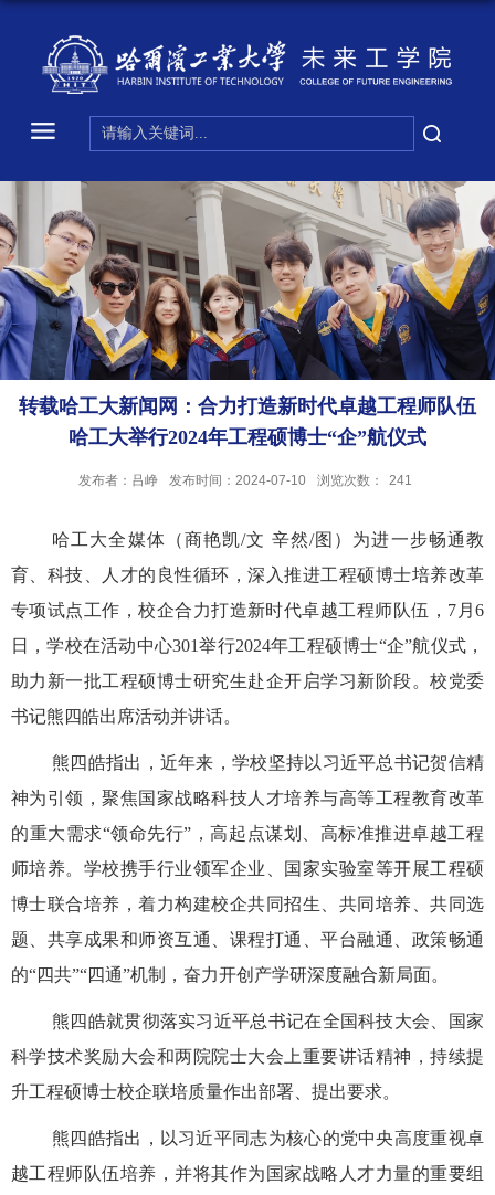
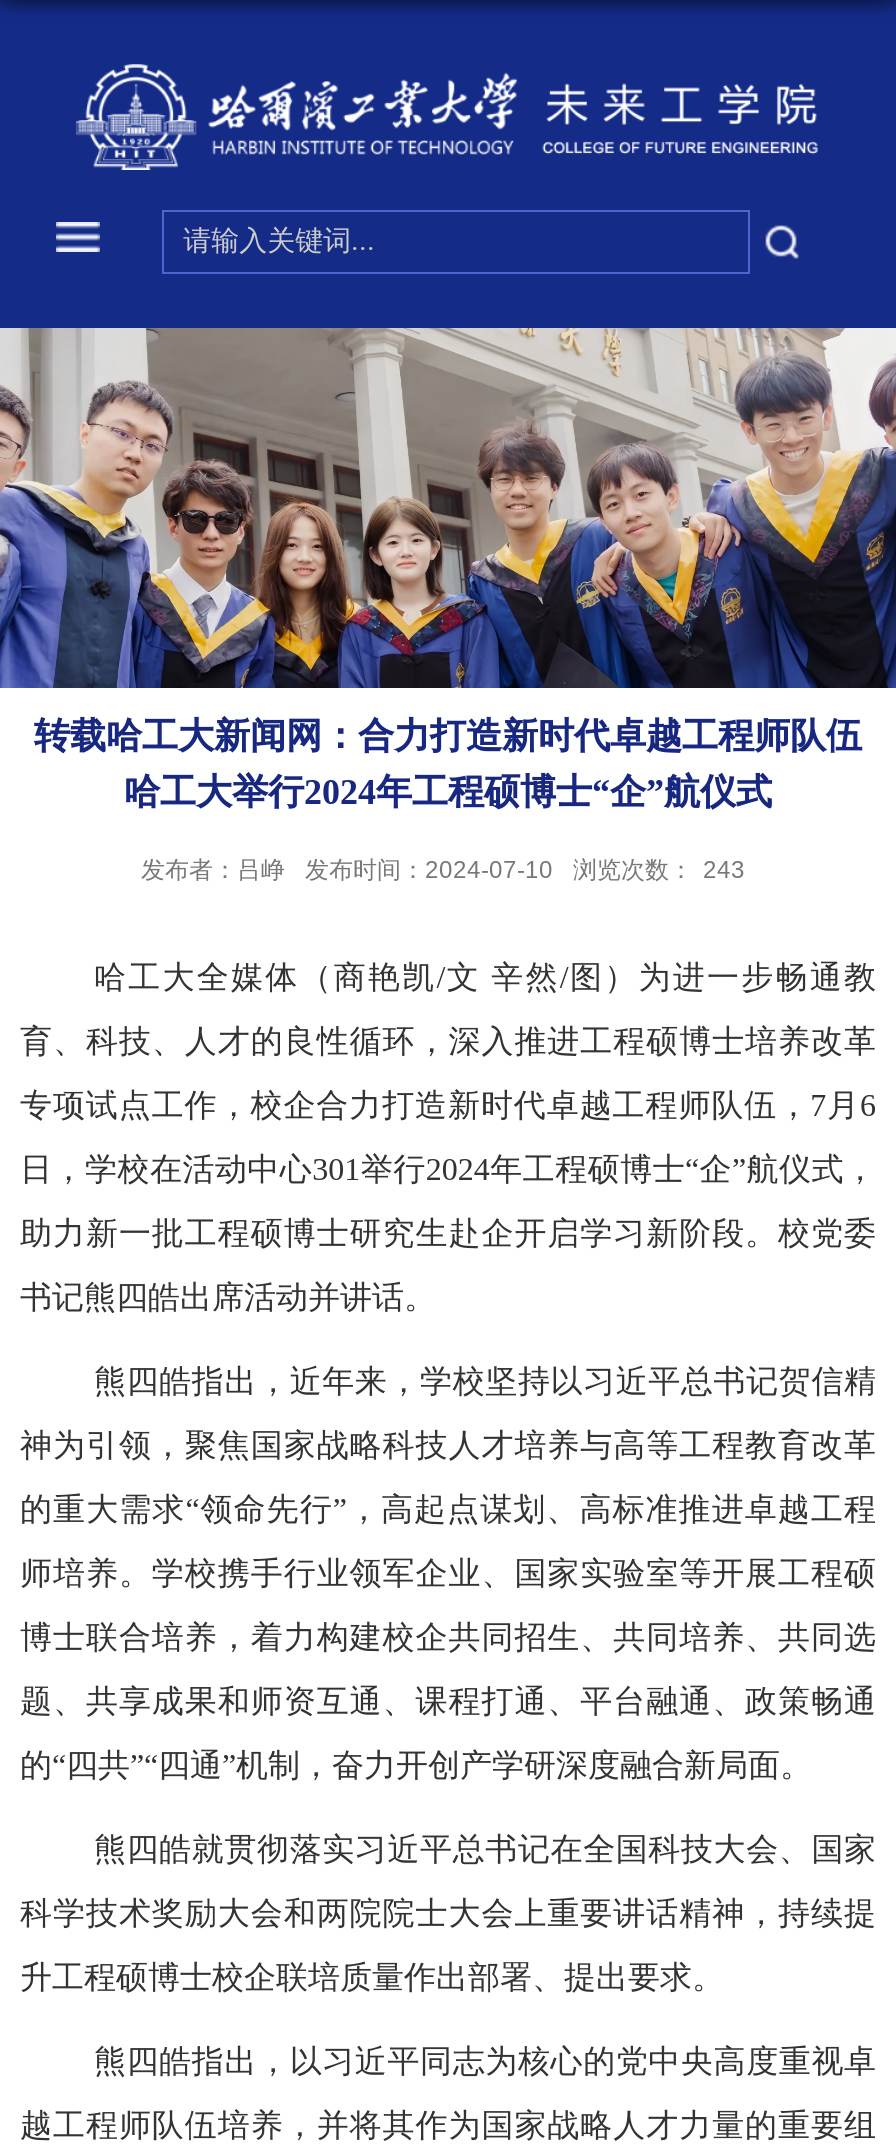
[78,473,412,488] 发布者：吕峥 发布时间：2024-07-10 浏览次数： 241 -> [141,856,745,884] 发布者：吕峥 发布时间：2024-07-10 浏览次数： 243

